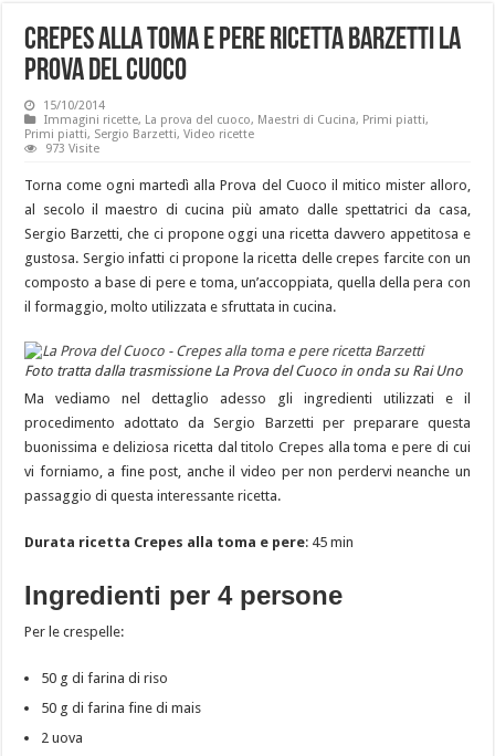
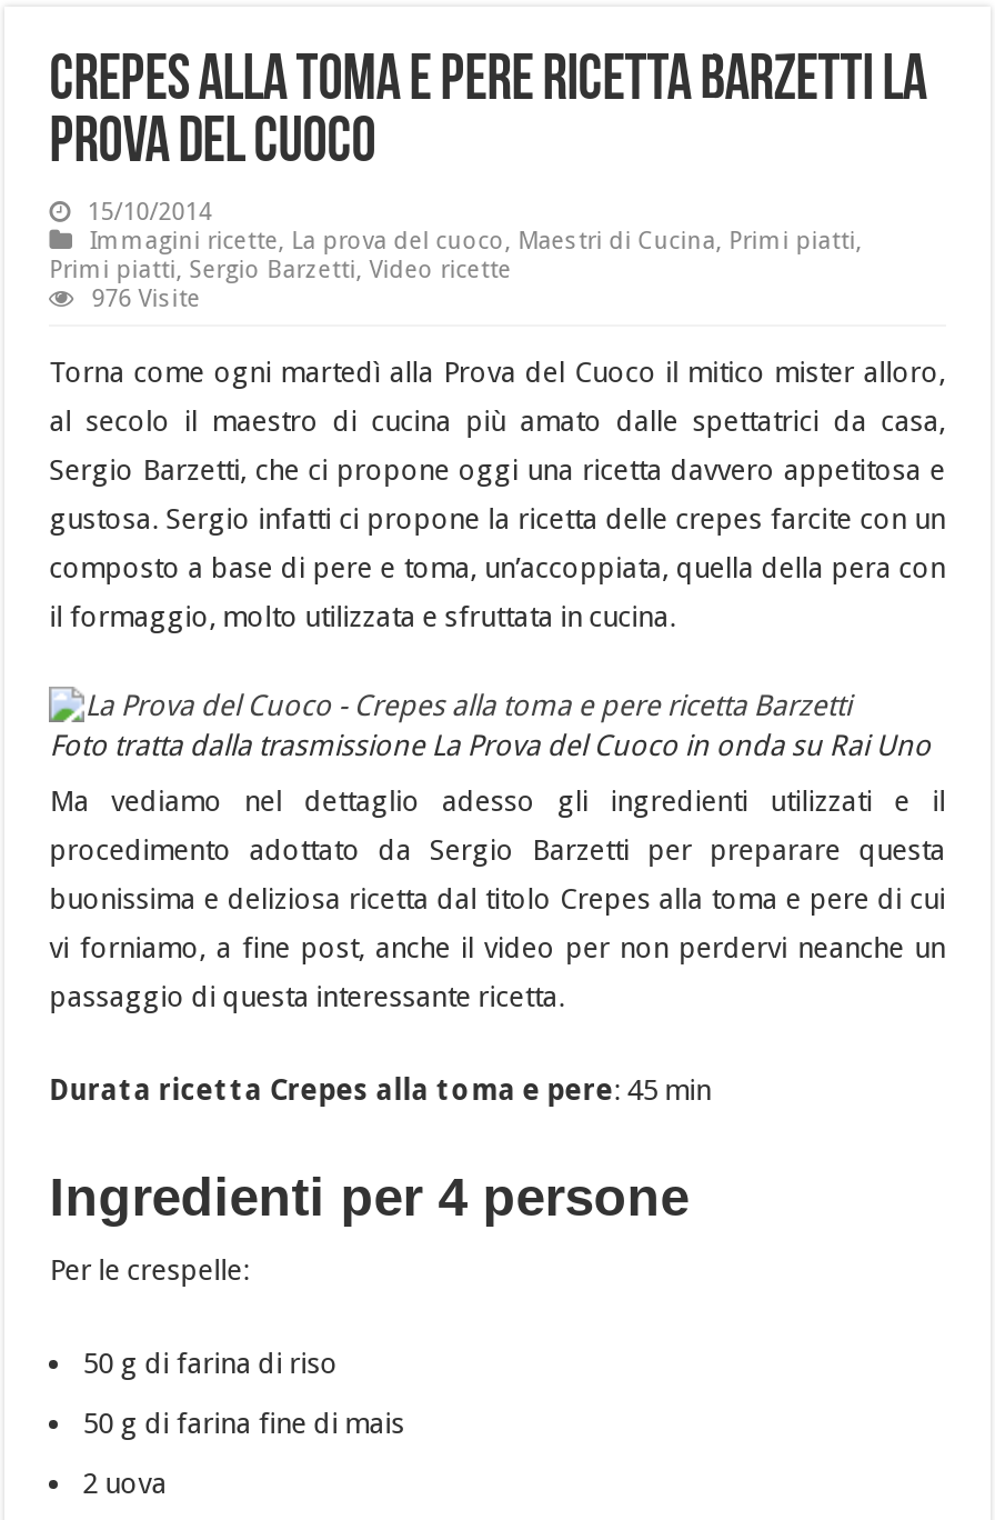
[46,141,100,156] 973 Visite -> [92,284,200,313] 976 Visite

